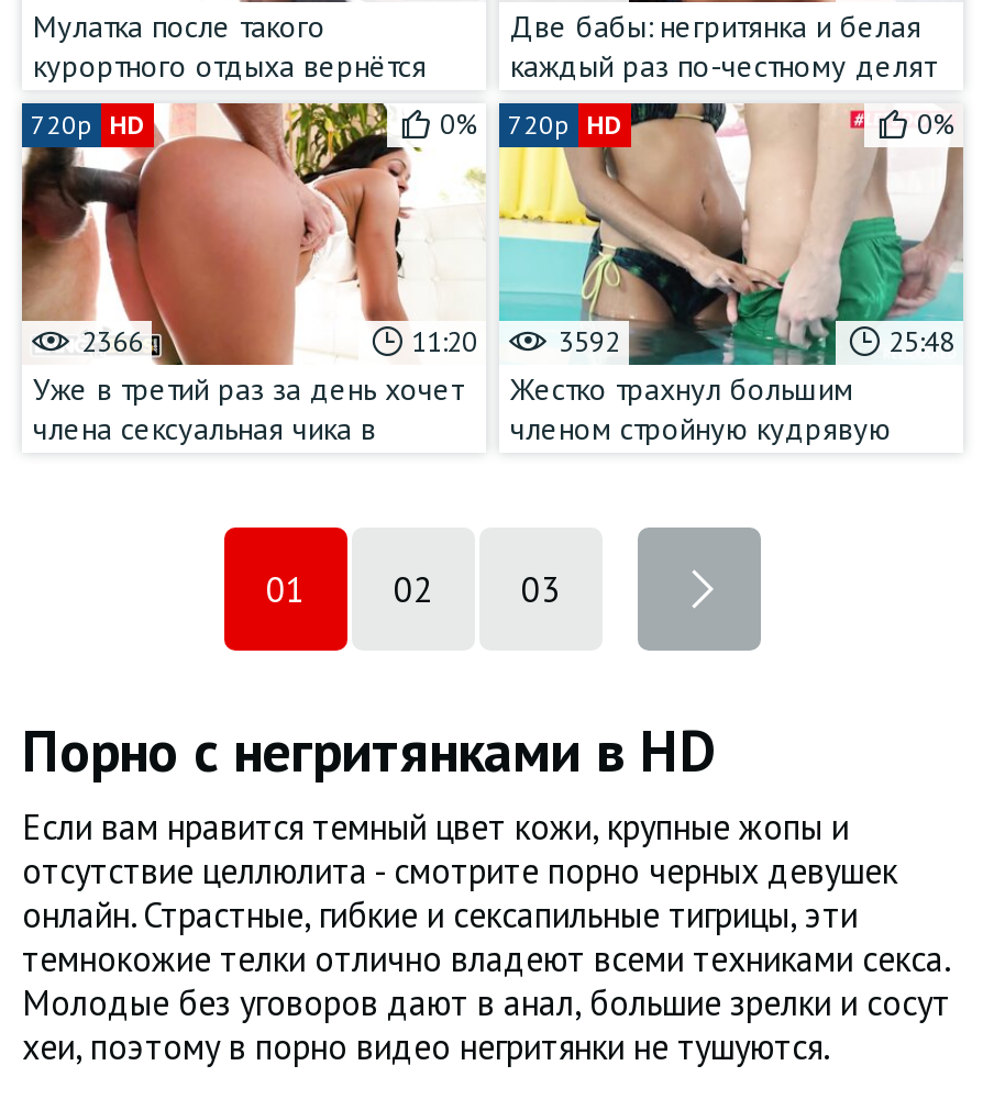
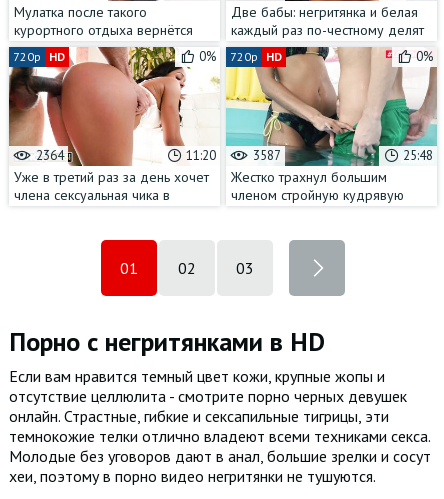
[75,322,143,360] 2366 -> [33,147,64,164] 2364
[411,322,620,360] 11:20 3592 -> [186,147,281,164] 11:20 3587

